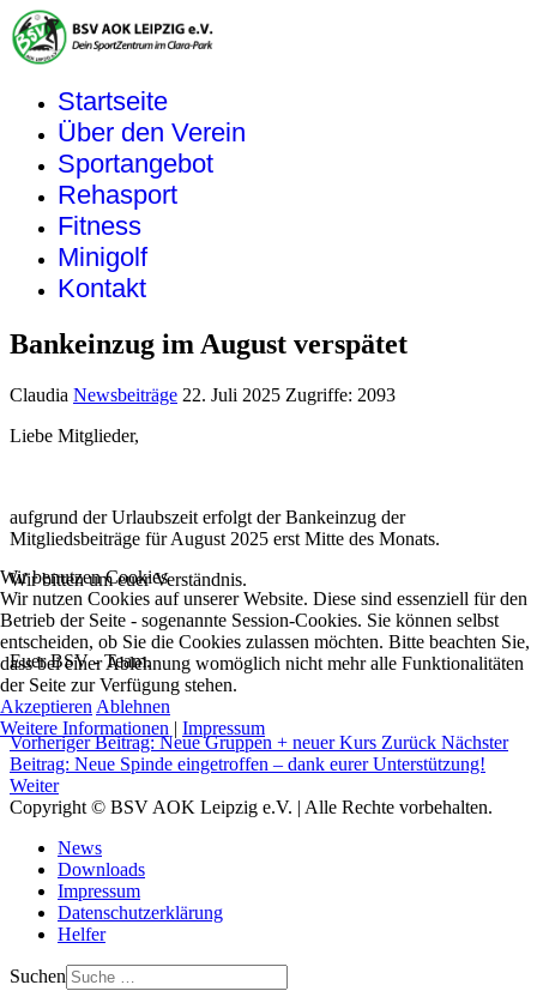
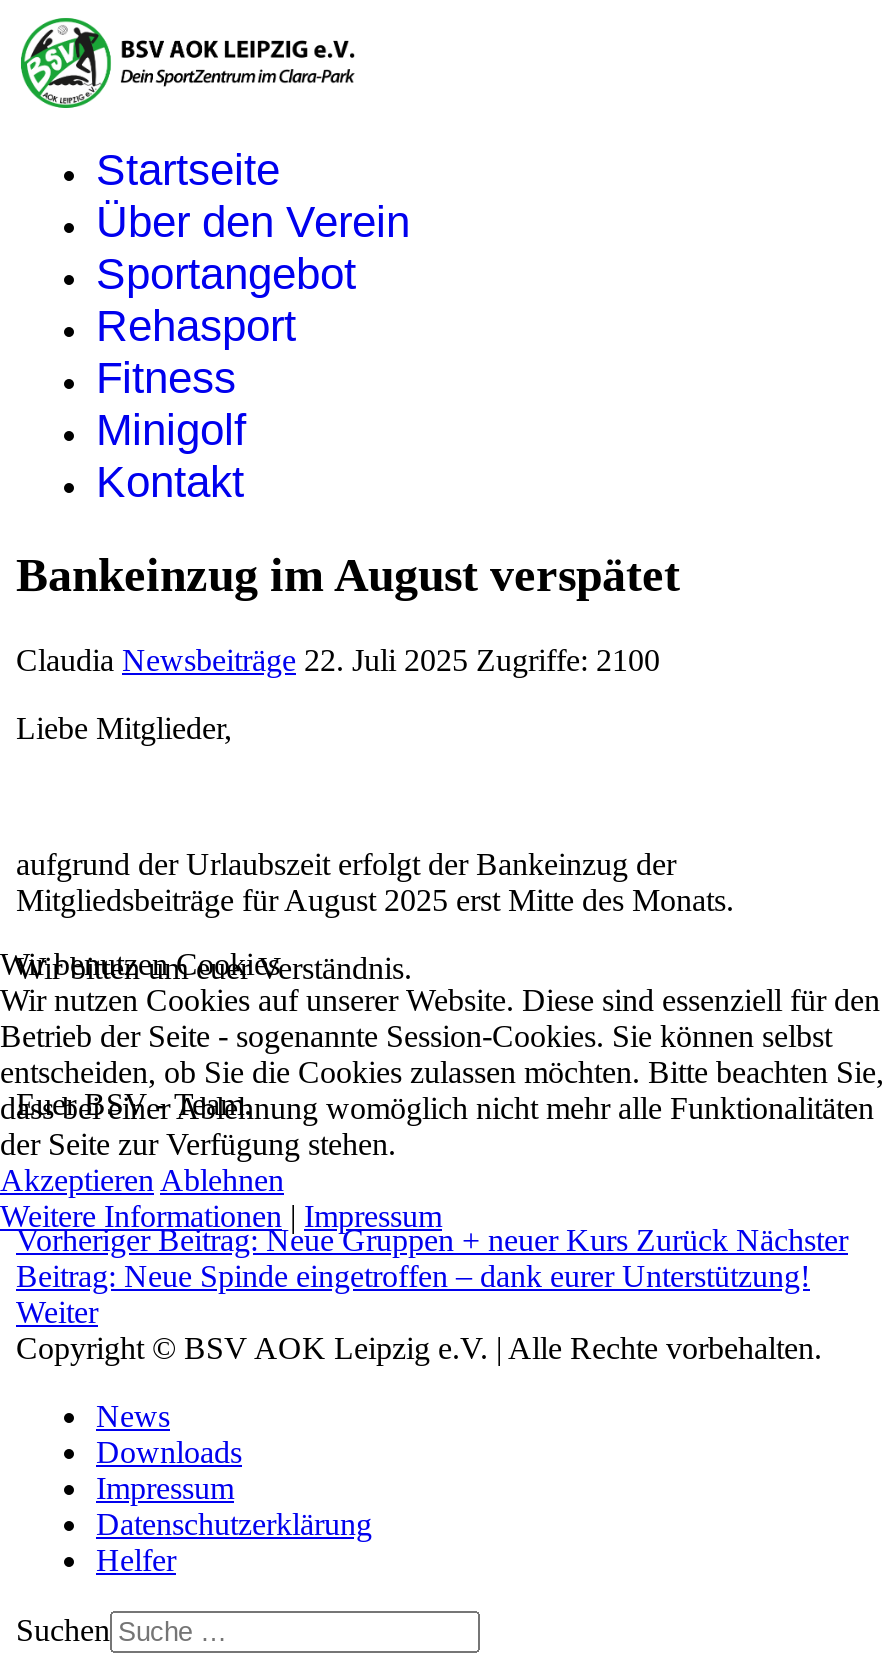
[10,384,396,405] Claudia Newsbeiträge 22. Juli 2025 Zugriffe: 2093 -> [16,643,660,677] Claudia Newsbeiträge 22. Juli 2025 Zugriffe: 2100

